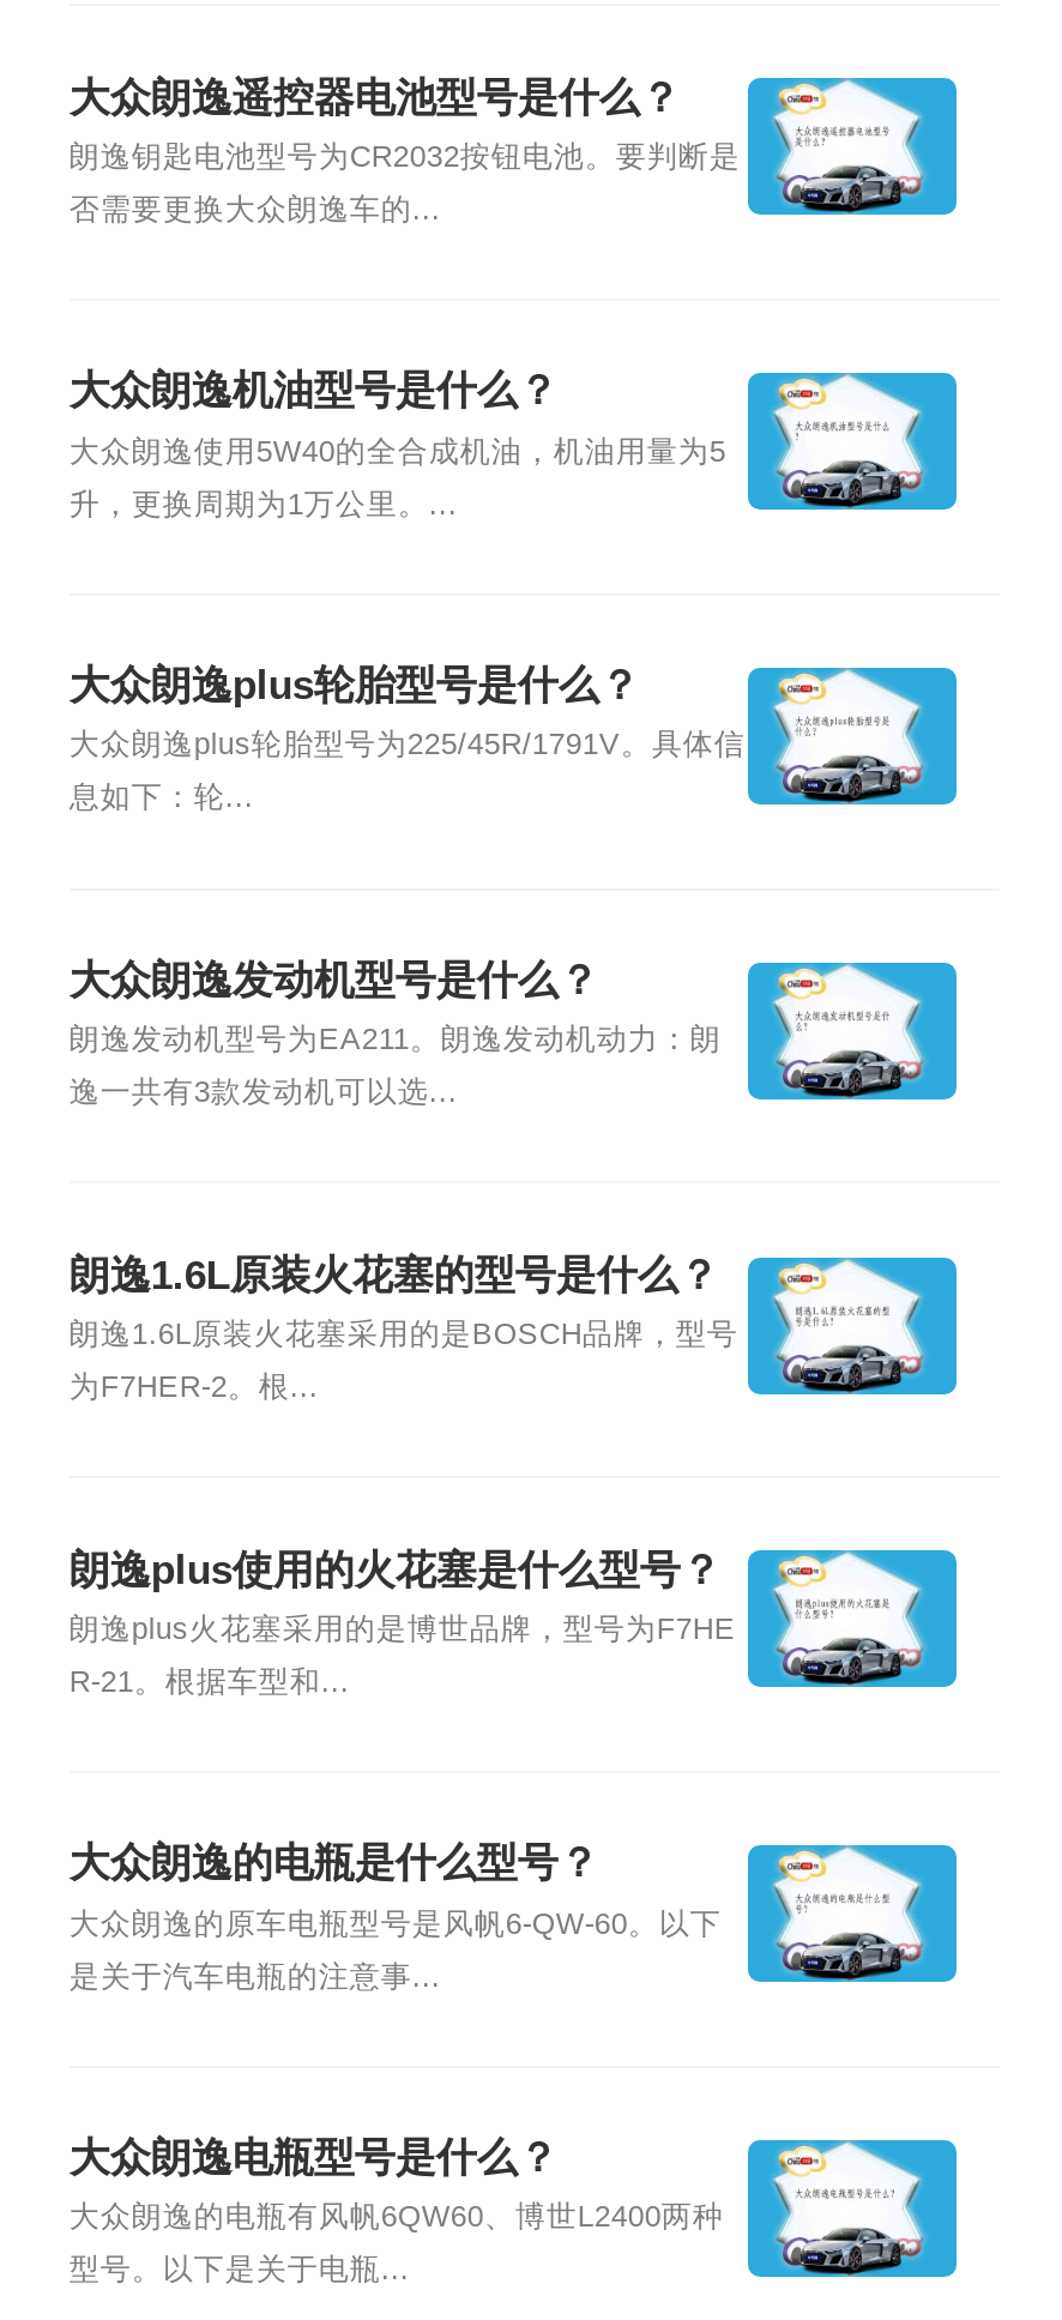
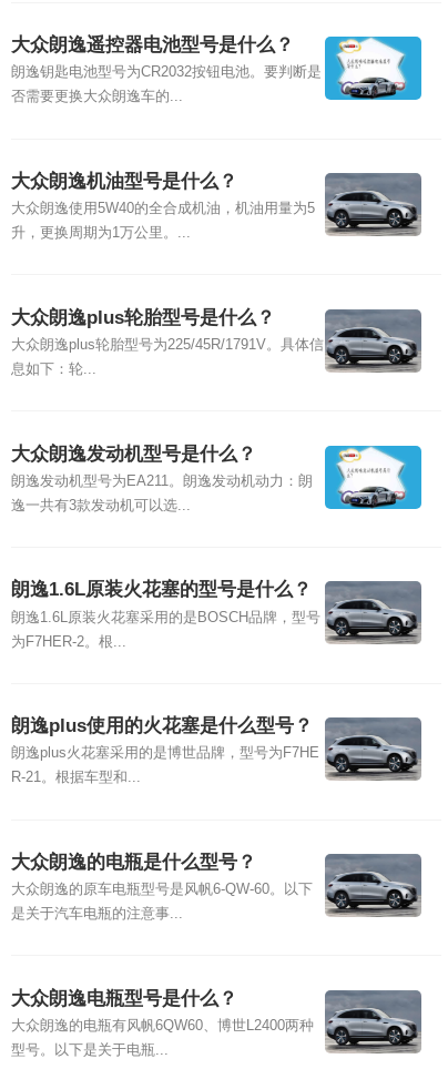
[746,369,959,513] [image] -> [324,172,422,237] [image]
[746,664,959,808] [image] -> [324,308,422,374] [image]
[746,1254,959,1398] [image] -> [324,580,422,645] [image]
[746,1547,959,1691] [image] -> [324,716,422,782] [image]
[746,1842,959,1985] [image] -> [324,853,422,918] [image]
[746,2137,959,2280] [image] -> [324,989,422,1055] [image]

